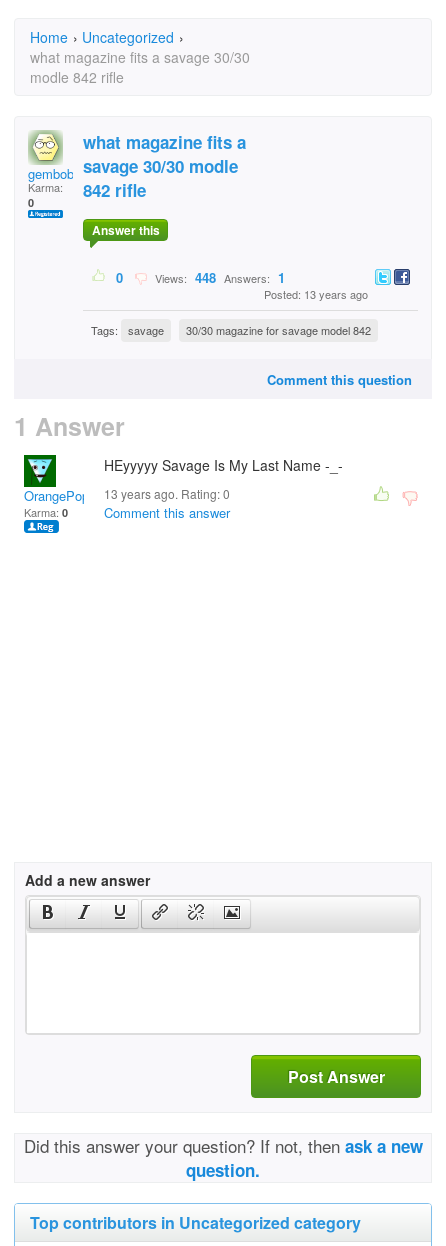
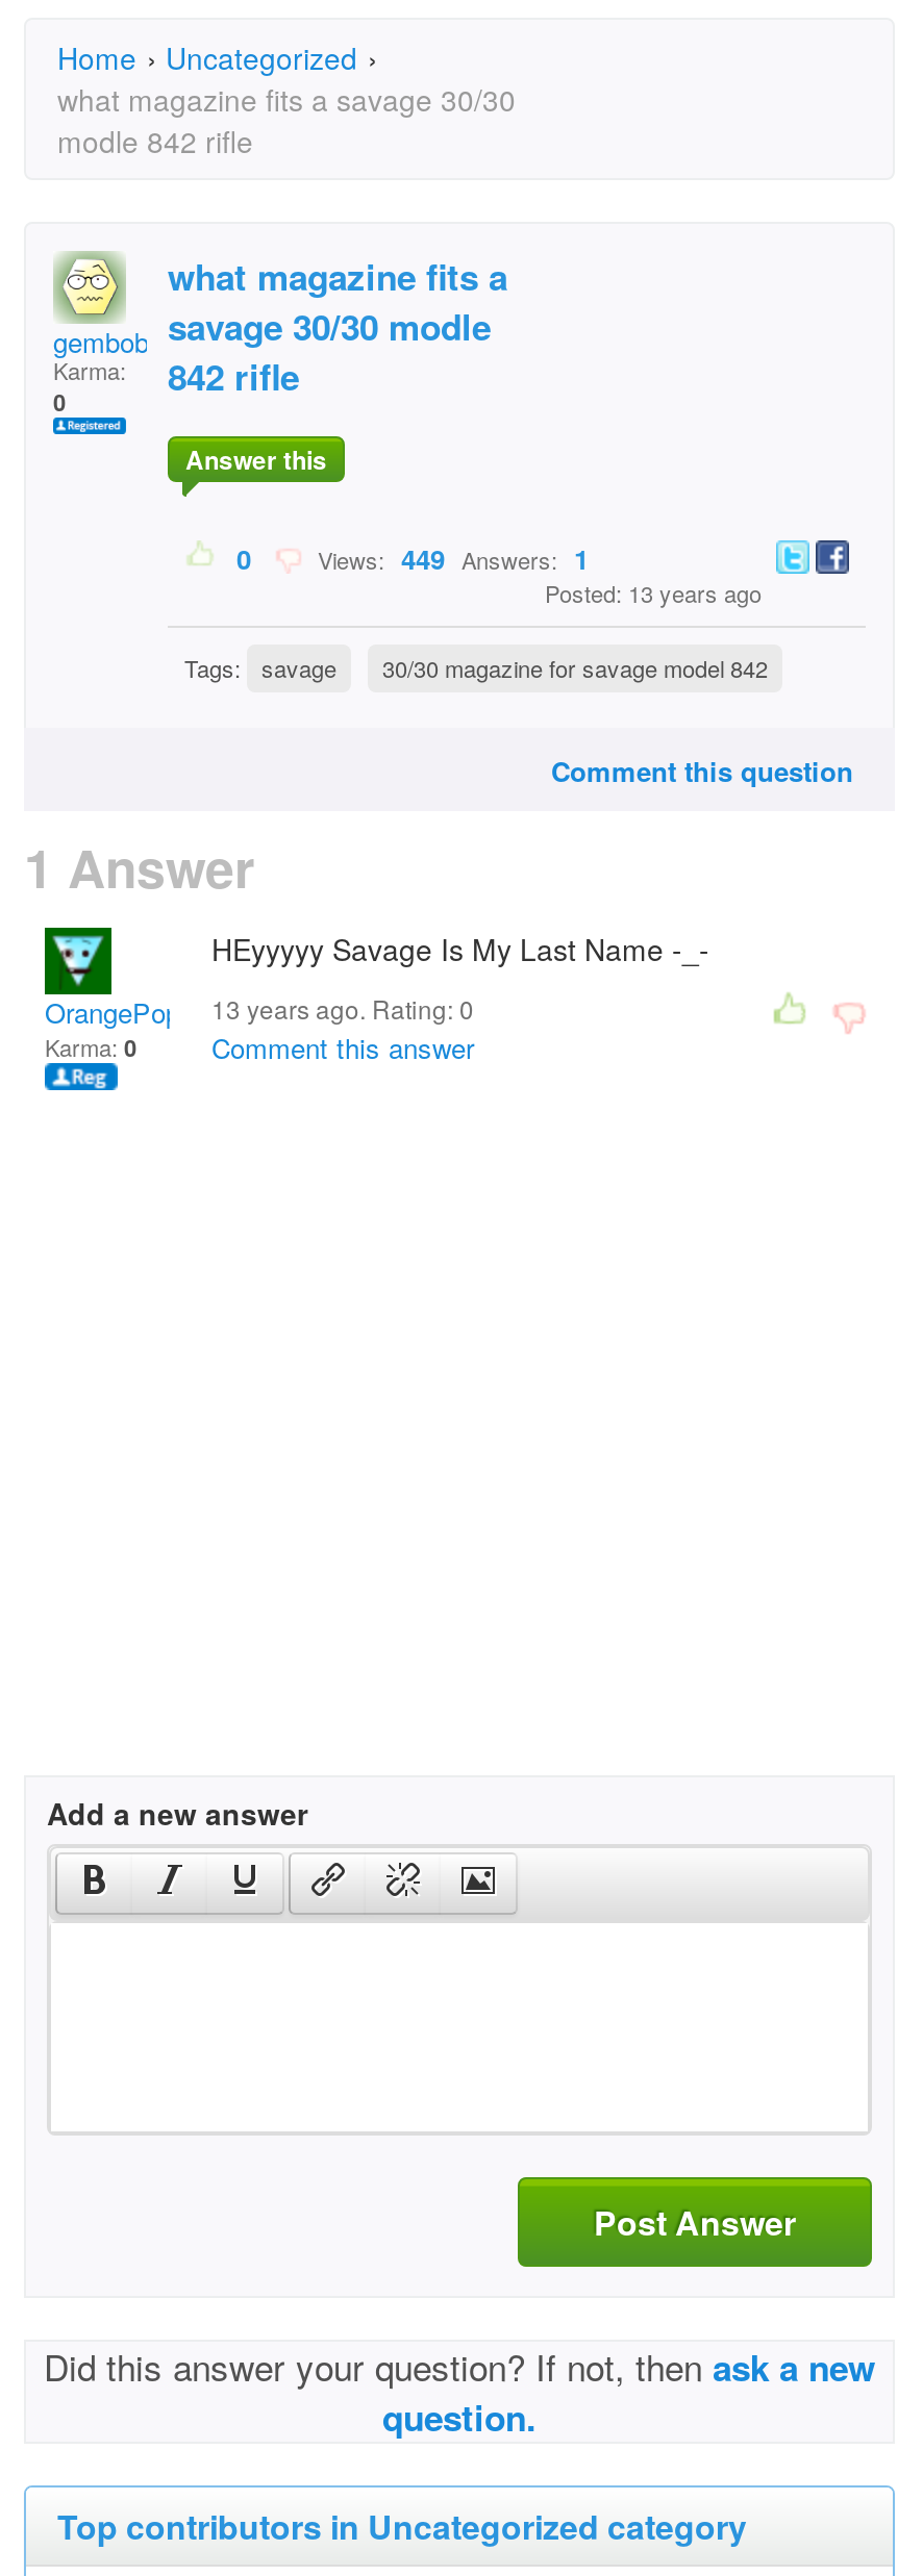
[149,268,285,287] Views: 448 Answers: 1 -> [305,539,589,578] Views: 449 Answers: 1

